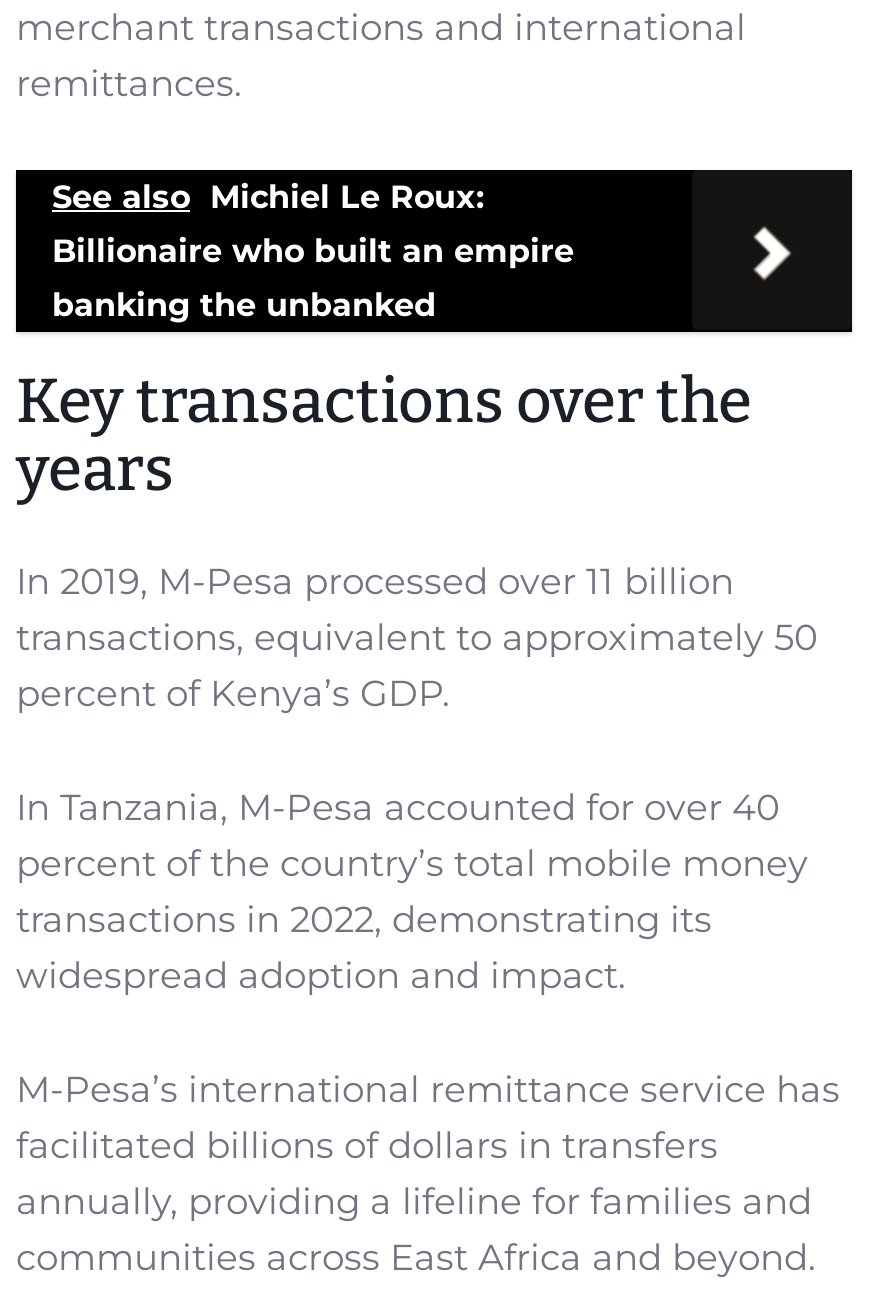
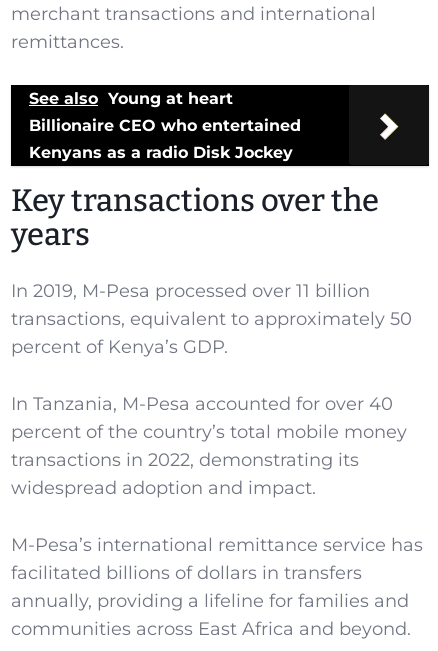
[52,178,574,324] See also Michiel Le Roux: | Billionaire who built an empire | banking the unbanked -> [29,89,301,162] See also Young at heart | Billionaire CEO who entertained | Kenyans as a radio Disk Jockey

